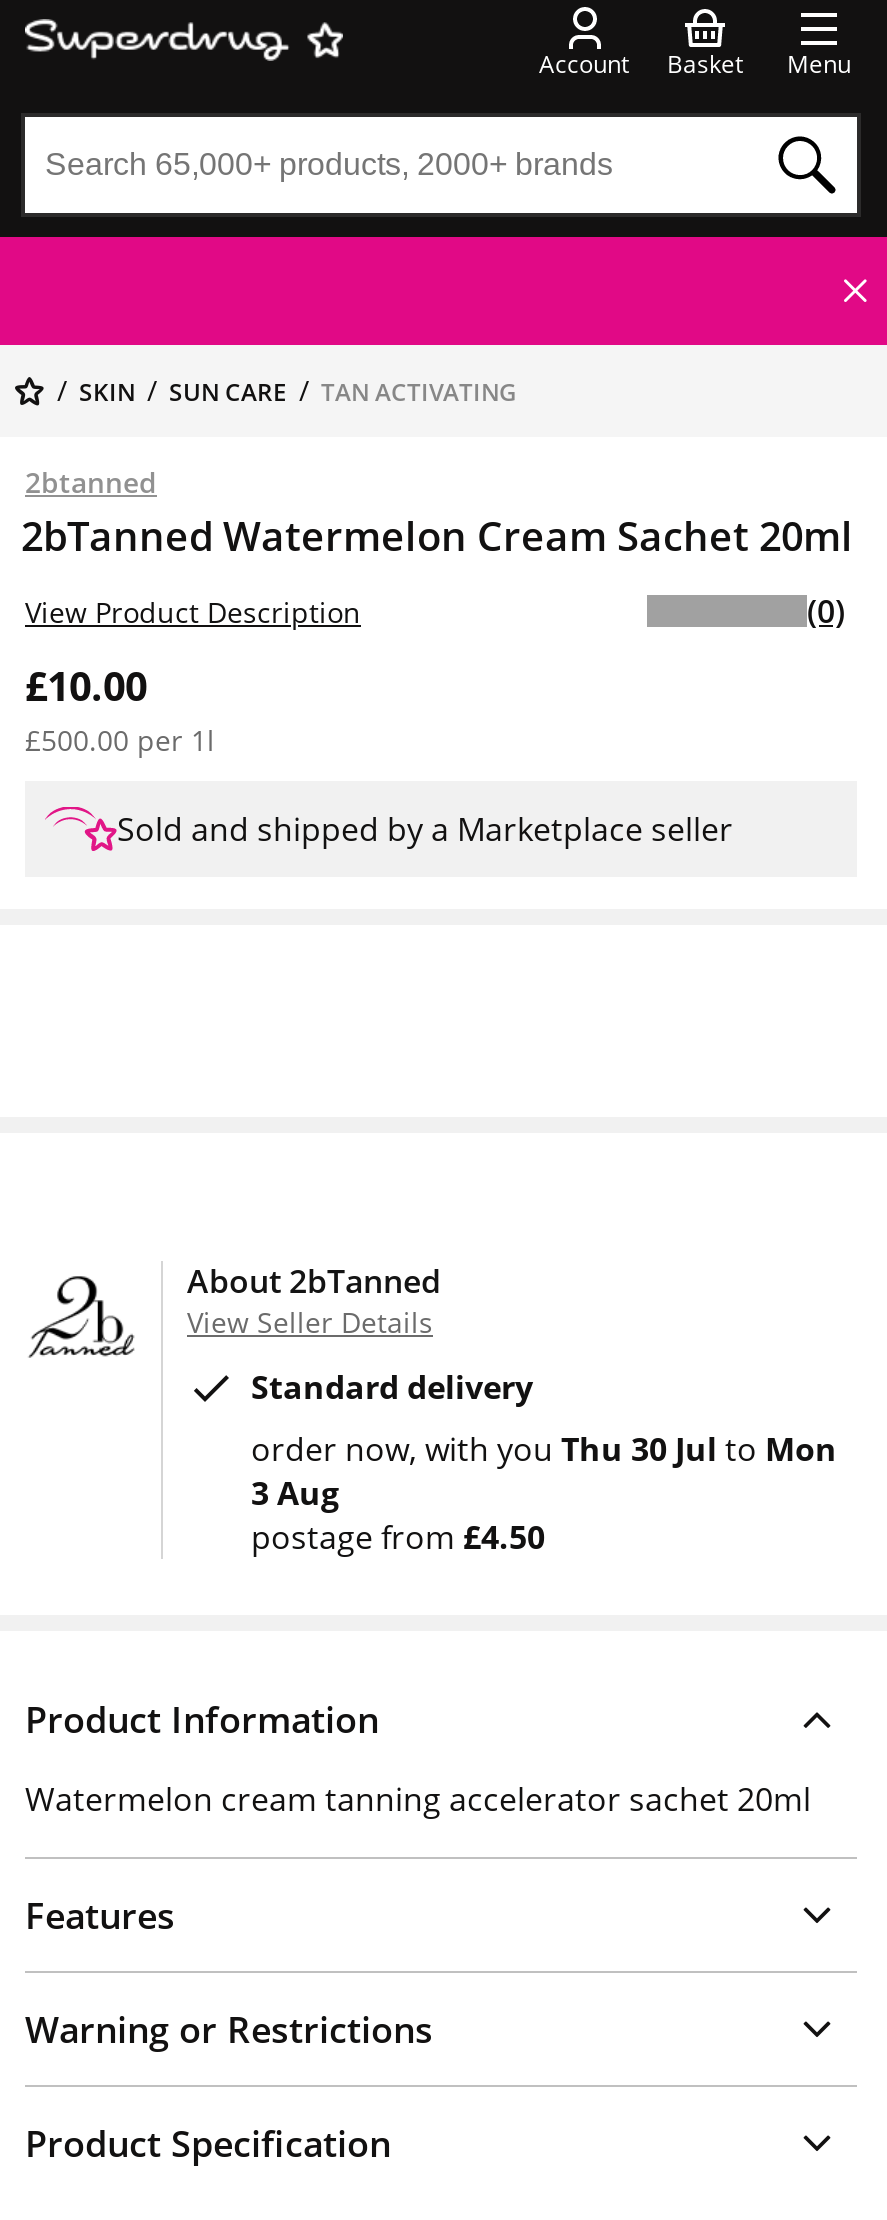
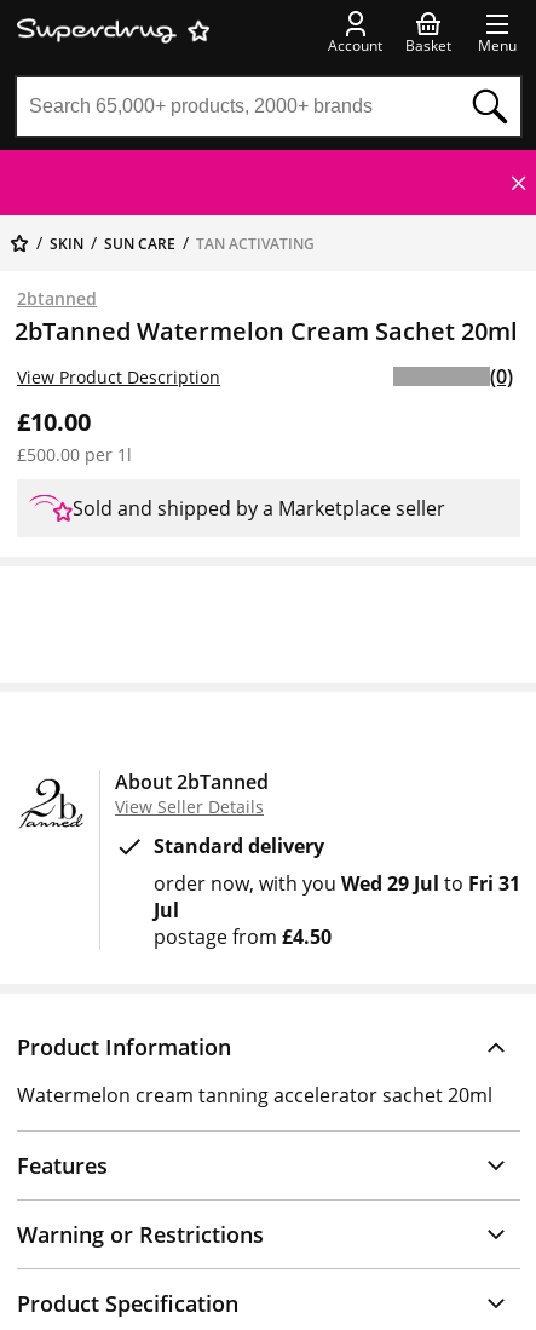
[251,1427,837,1515] order now with you Thu 30 Jul to Mon | 3 Aug -> [154,870,520,923] order now with you Wed 29 Jul to Fri 31 | Jul

